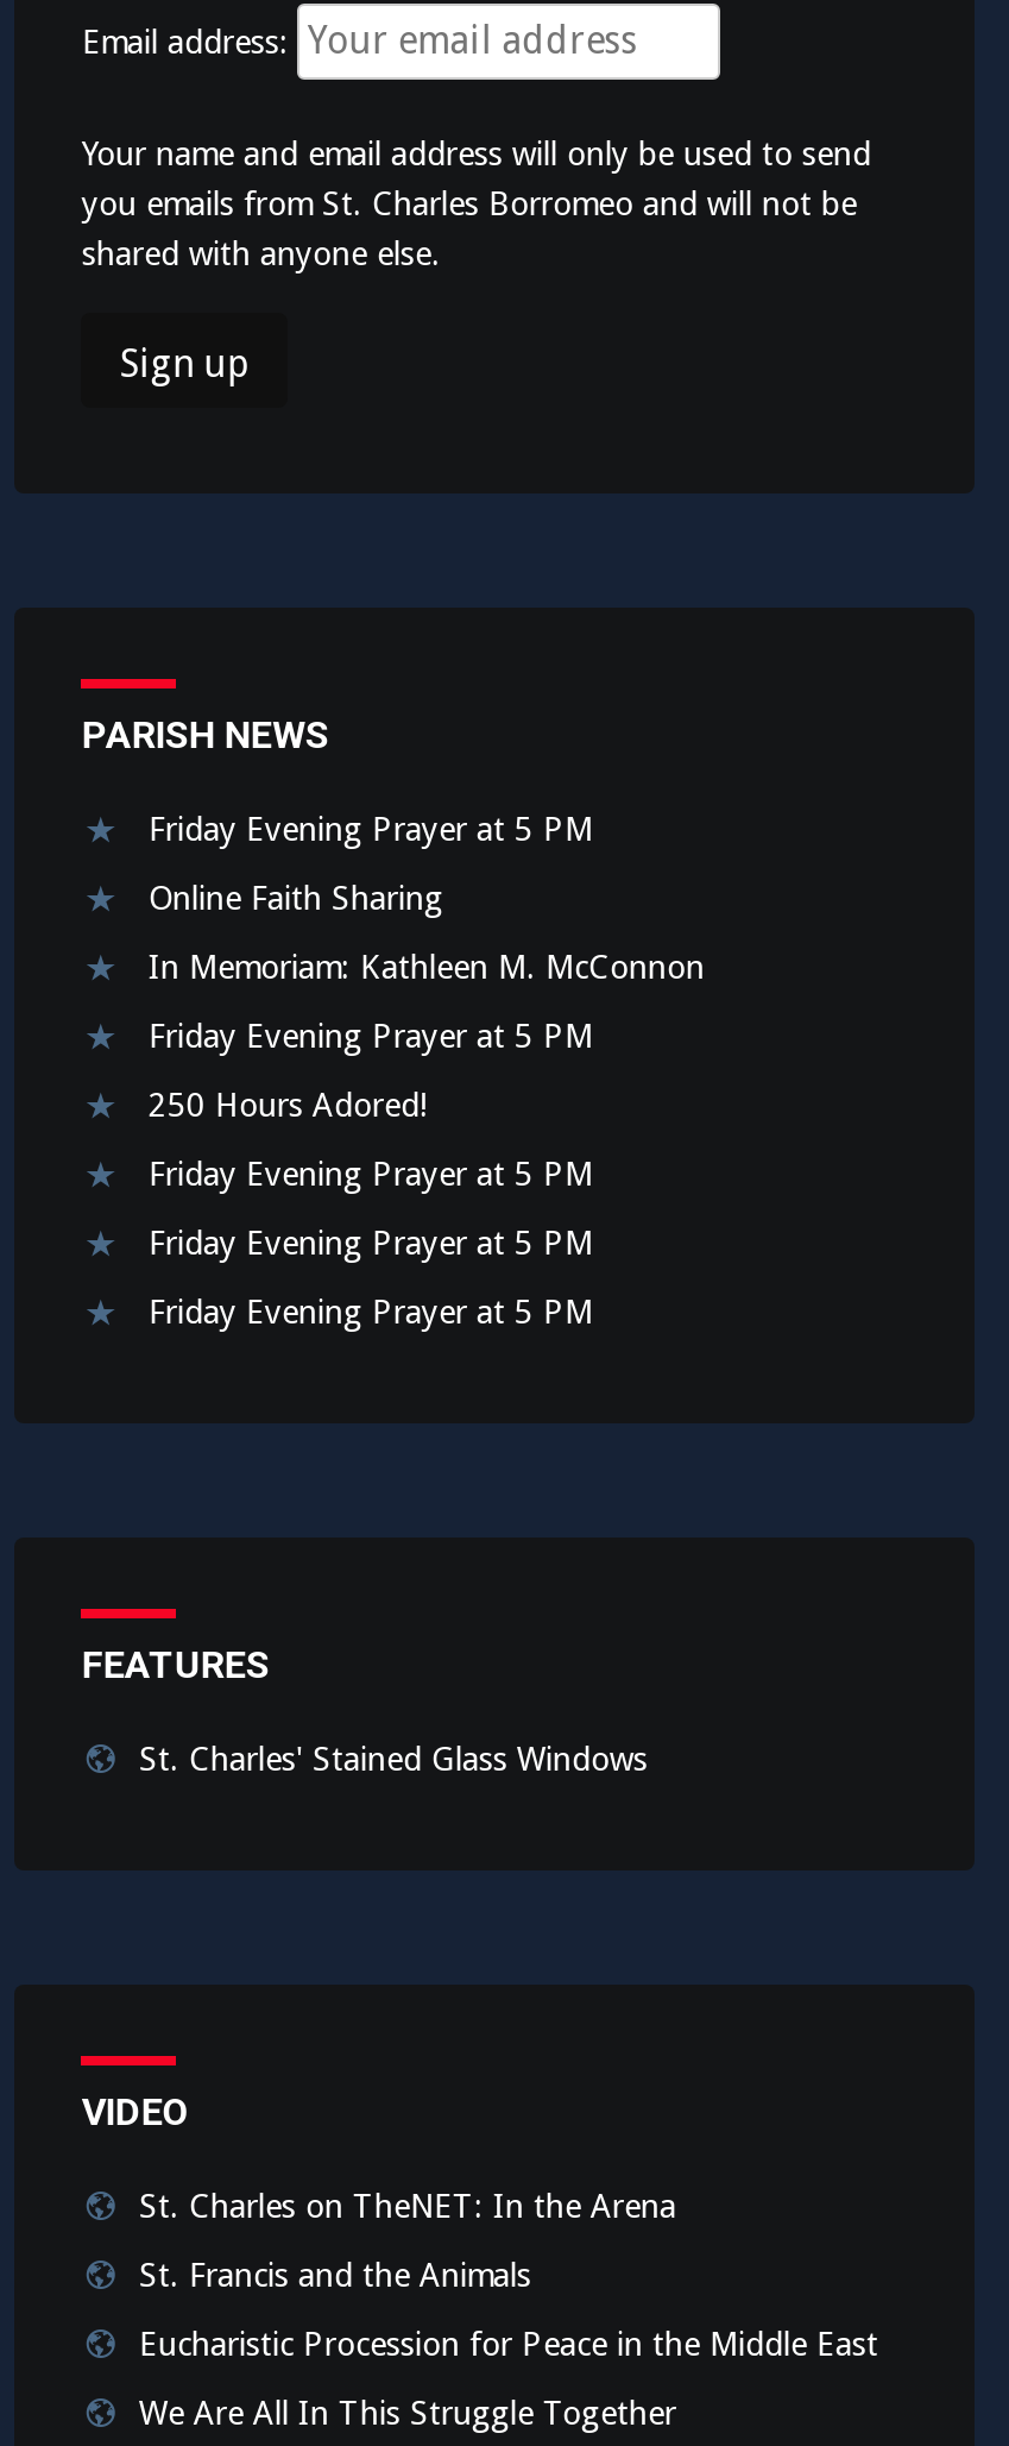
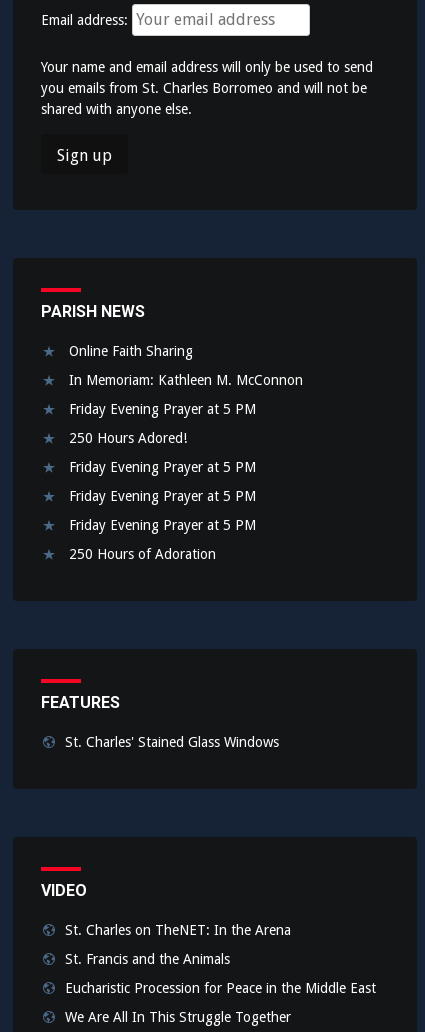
[148,810,593,848] Friday Evening Prayer at 5 PM -> none
moved [148,879,705,1331] -> [69,343,303,533]: Online Faith Sharing | In Memoriam: Kathleen M. McConnon | Friday Evening Prayer at 5 PM | 250 Hours Adored! | Friday Evening Prayer at 5 PM | Friday Evening Prayer at 5 PM | Friday Evening Prayer at 5 PM
none -> [69,546,216,562] 250 Hours of Adoration

